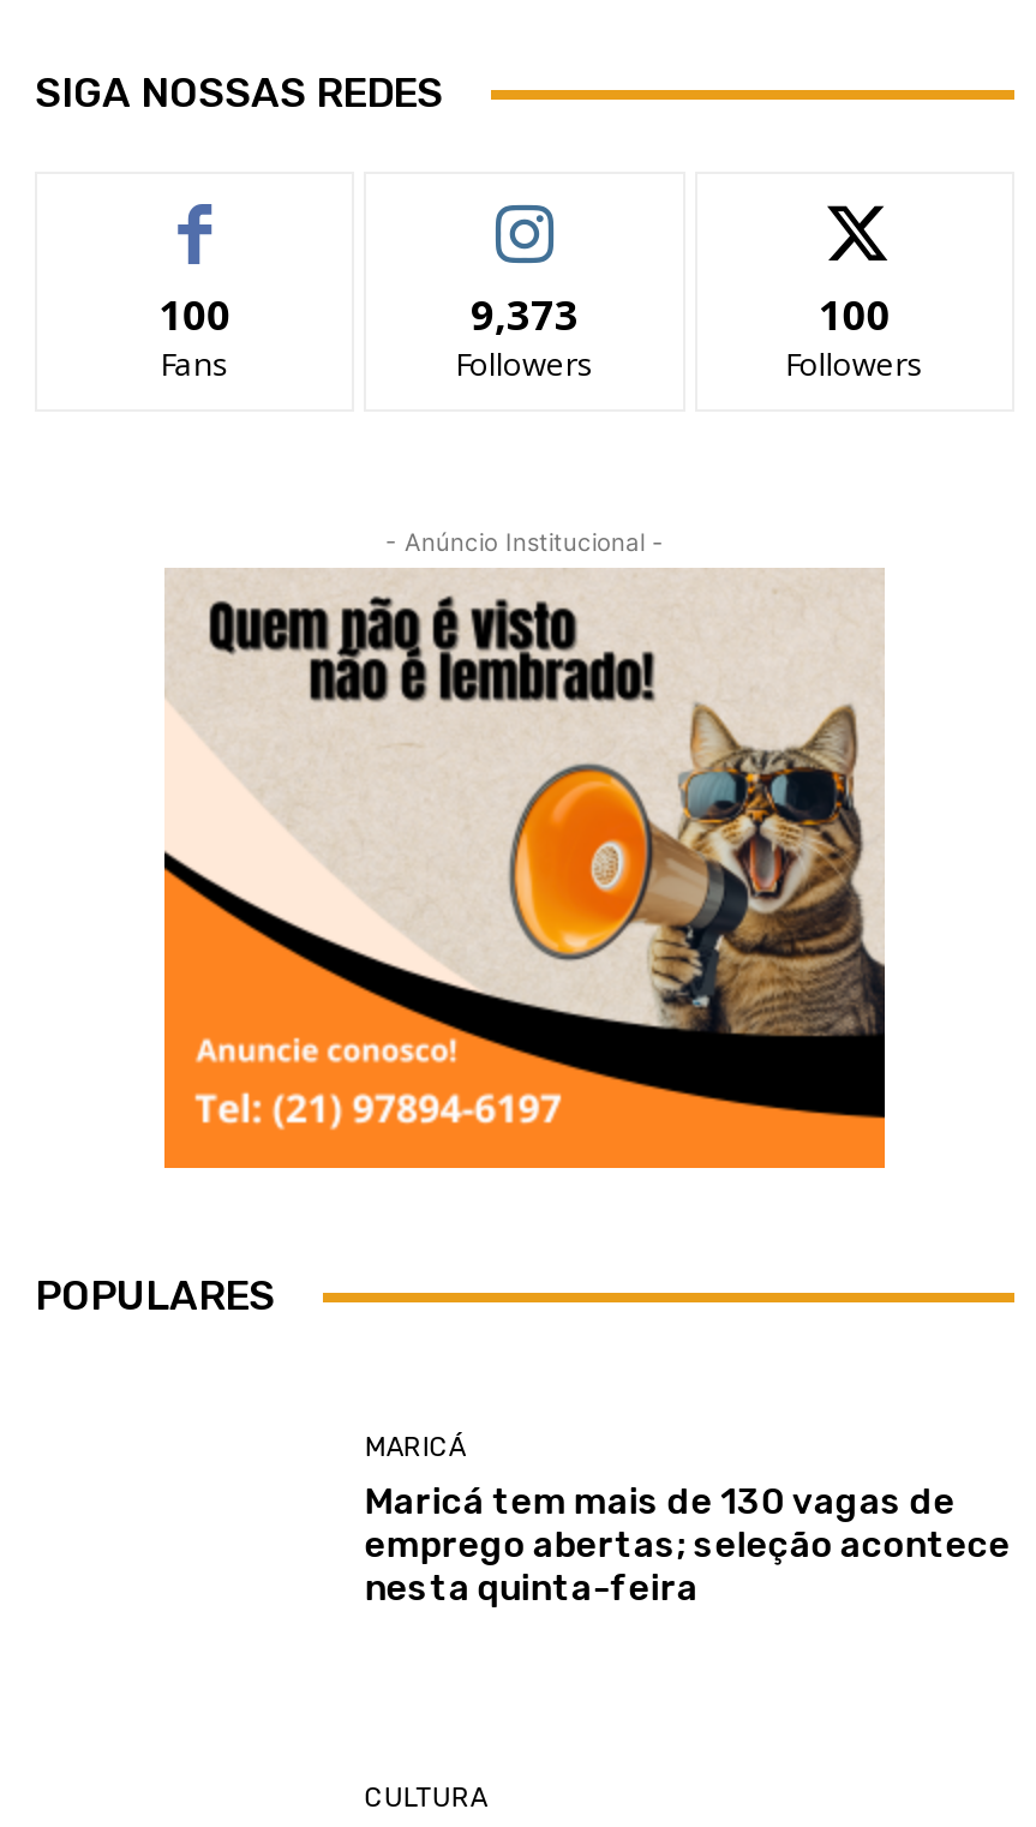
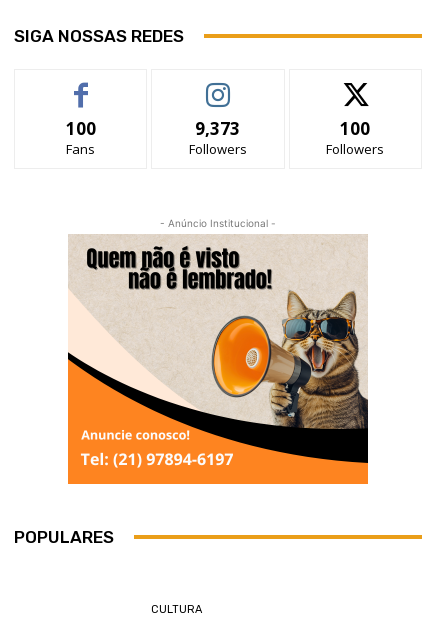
[365,1431,1011,1609] MARICÁ | Maricá tem mais de 130 vagas de | emprego abertas; seleção acontece | nesta quinta-feira -> none

